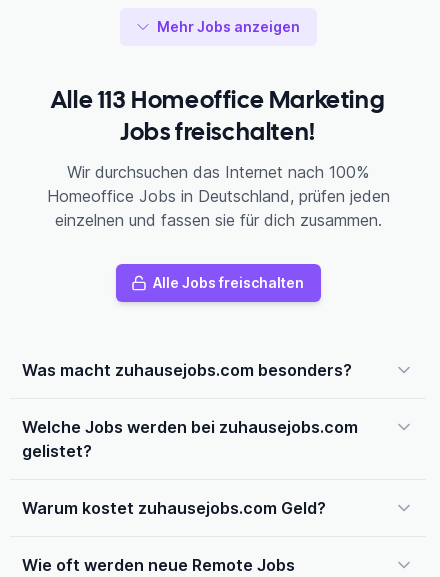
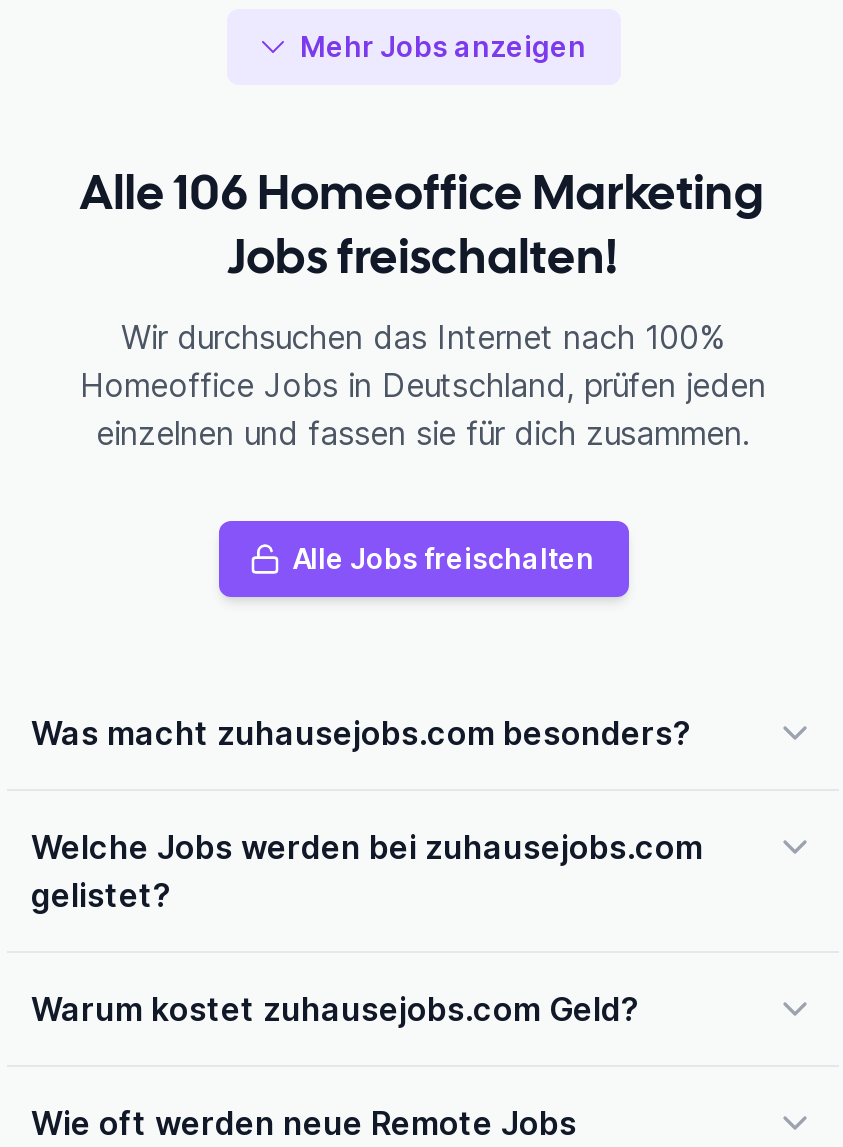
[51,90,385,113] Alle 113 Homeoffice Marketing -> [81,173,765,219] Alle 106 Homeoffice Marketing

